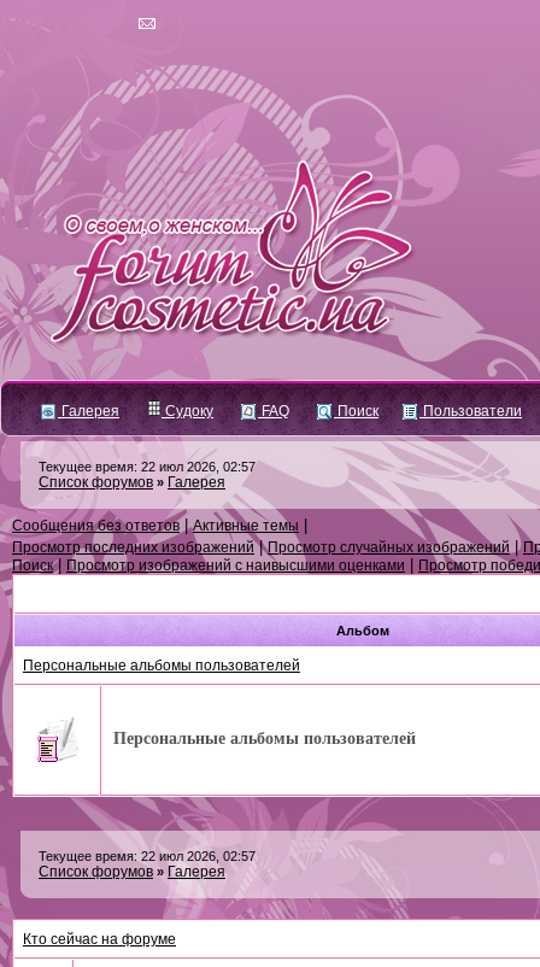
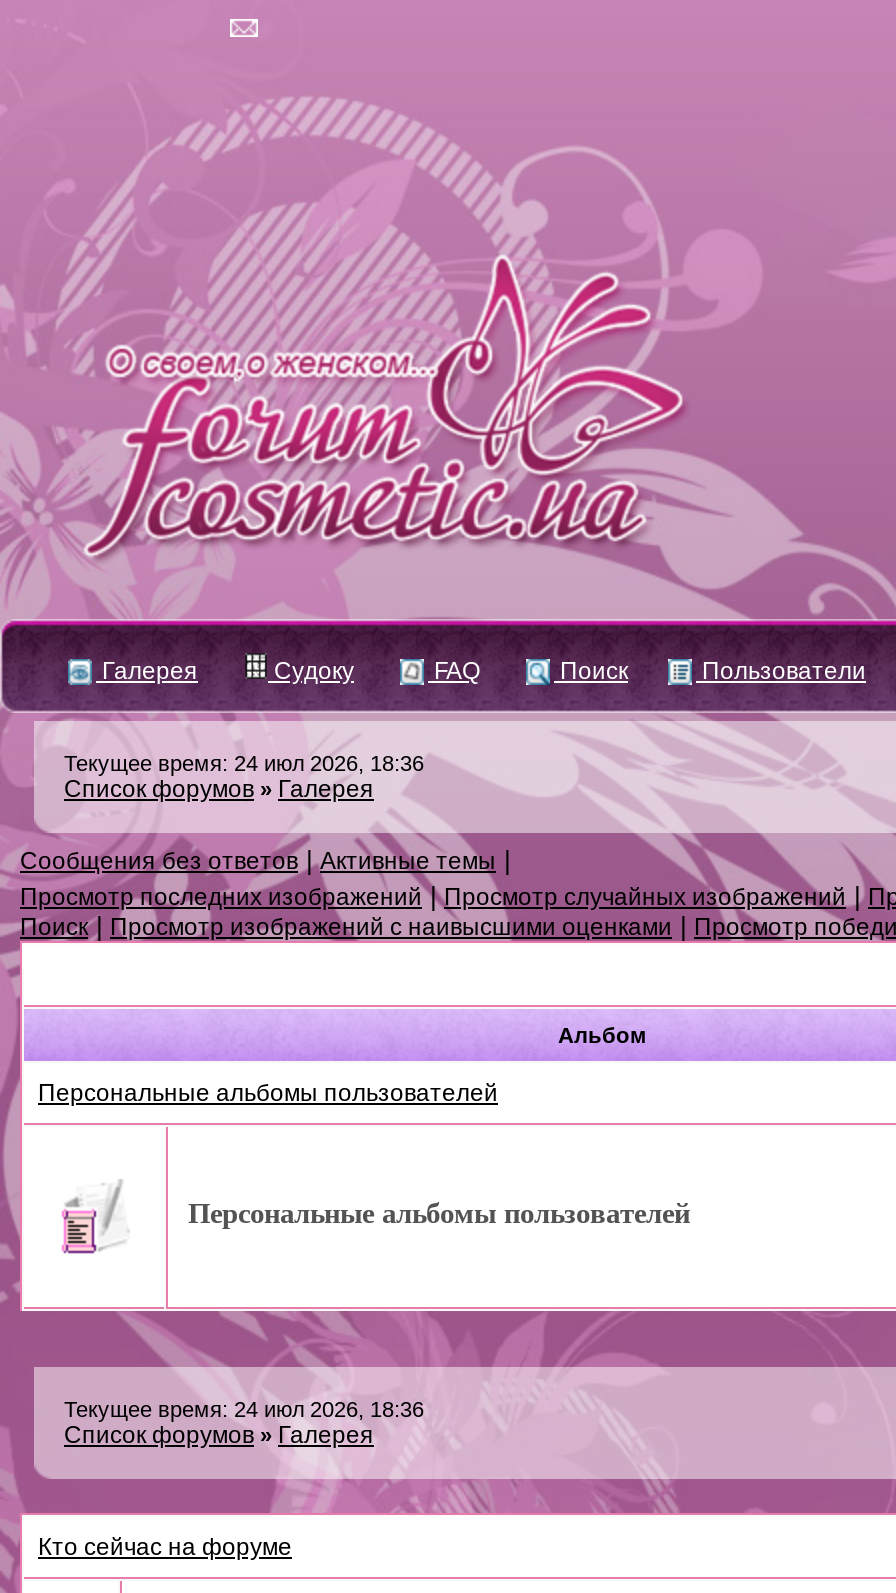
[39,459,256,474] Текущее время: 22 июл 2026, 02:57 -> [64,751,424,775] Текущее время: 24 июл 2026, 18:36
[39,849,256,863] Текущее время: 22 июл 2026, 02:57 -> [64,1397,424,1421] Текущее время: 24 июл 2026, 18:36

